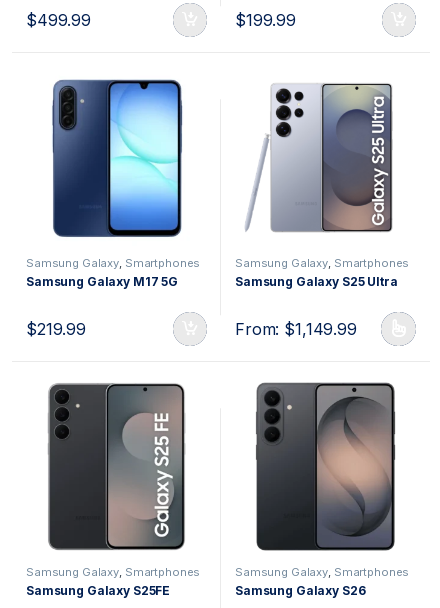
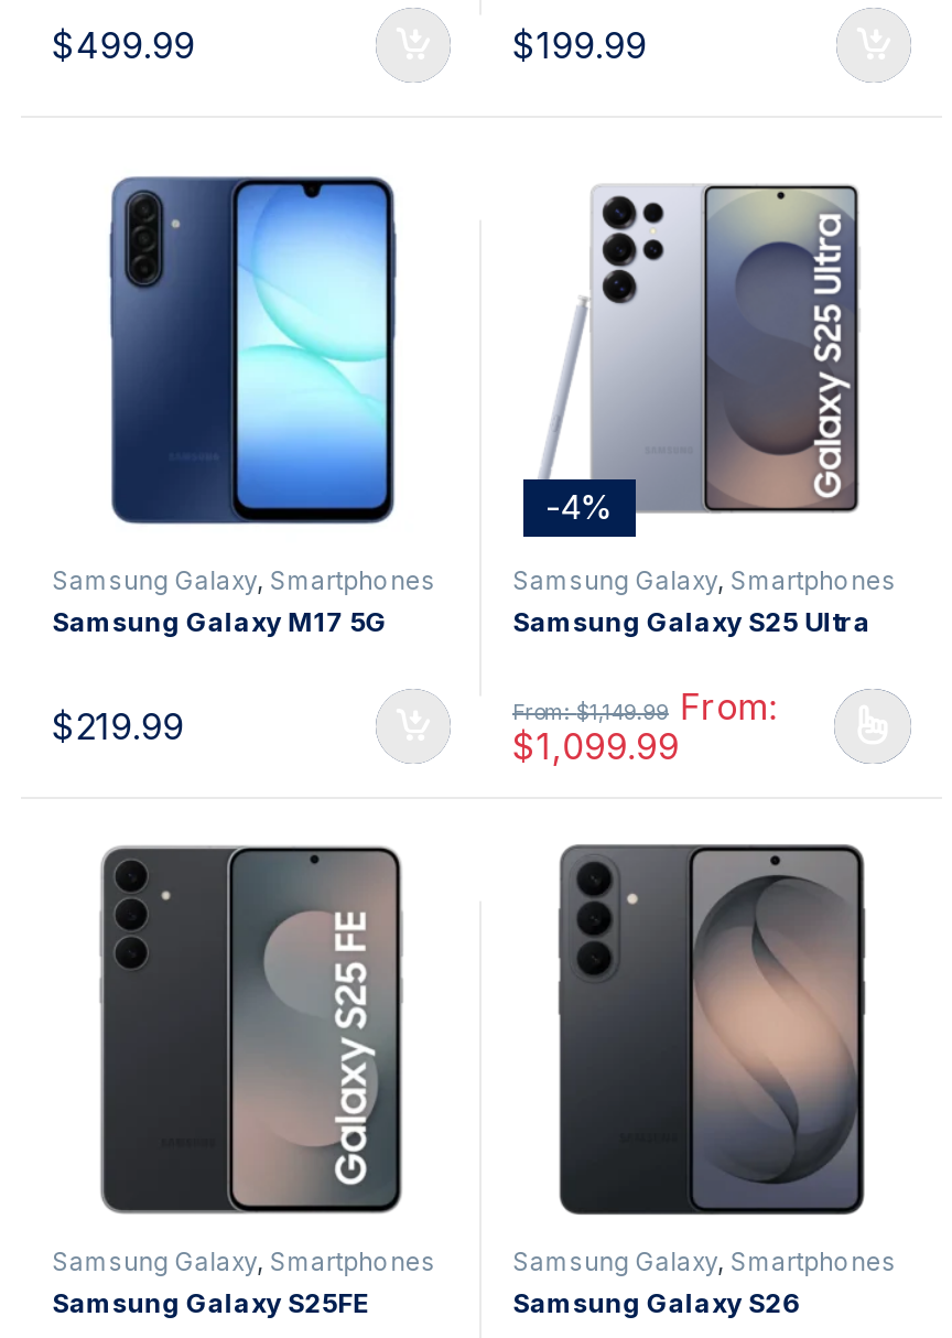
none -> [545,487,613,529] -4%
[235,319,357,339] From: $1,149.99 -> [512,685,777,769] From:$1,149.99 From: | $1,099.99

